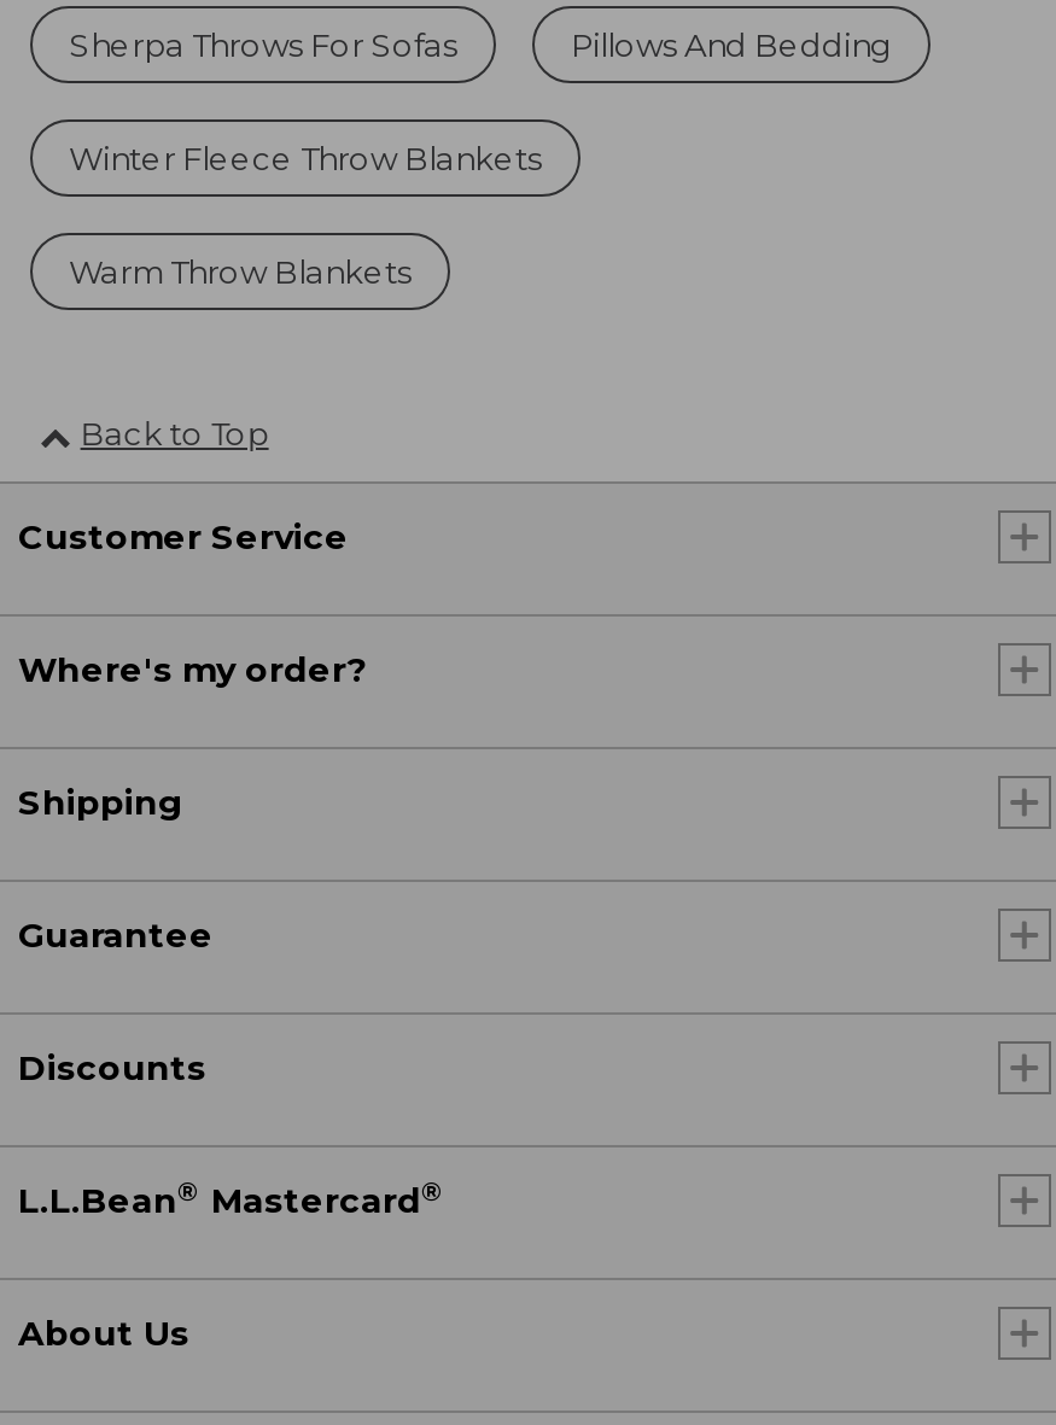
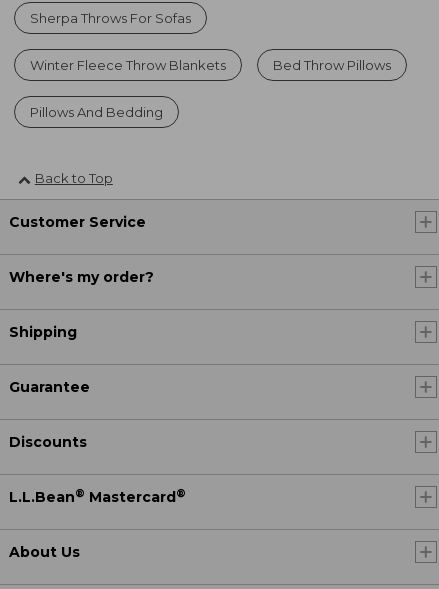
moved [571,25,892,64] -> [30,104,163,120]: Pillows And Bedding
[69,252,412,291] Warm Throw Blankets -> [273,57,391,73] Bed Throw Pillows

